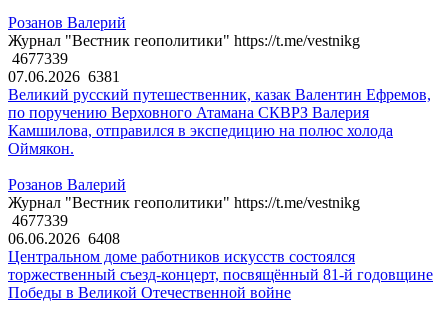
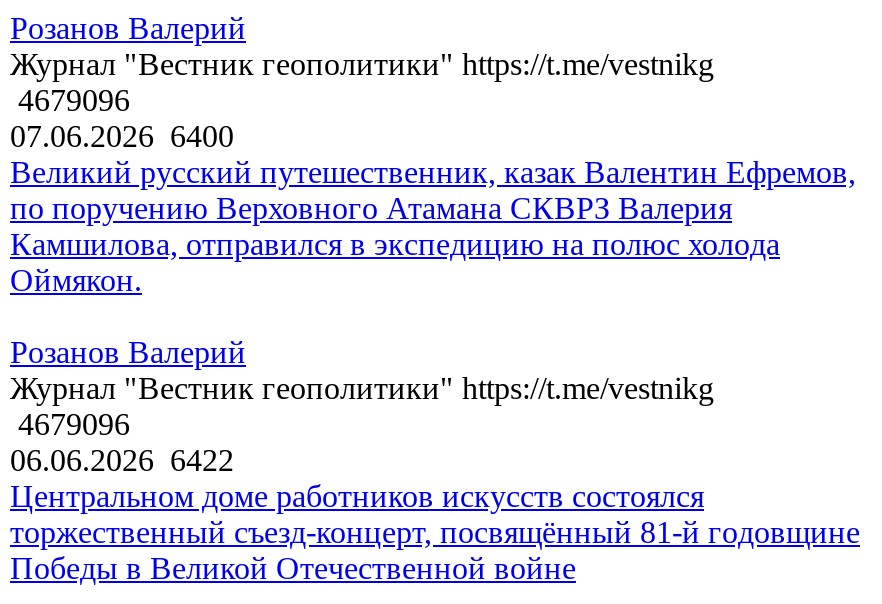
[8,50,68,67] 4677339 -> [10,83,130,117] 4679096
[8,68,120,85] 07.06.2026 6381 -> [10,119,234,153] 07.06.2026 6400
[8,212,68,229] 4677339 -> [10,407,130,441] 4679096
[8,230,120,247] 06.06.2026 6408 -> [10,443,234,477] 06.06.2026 6422

